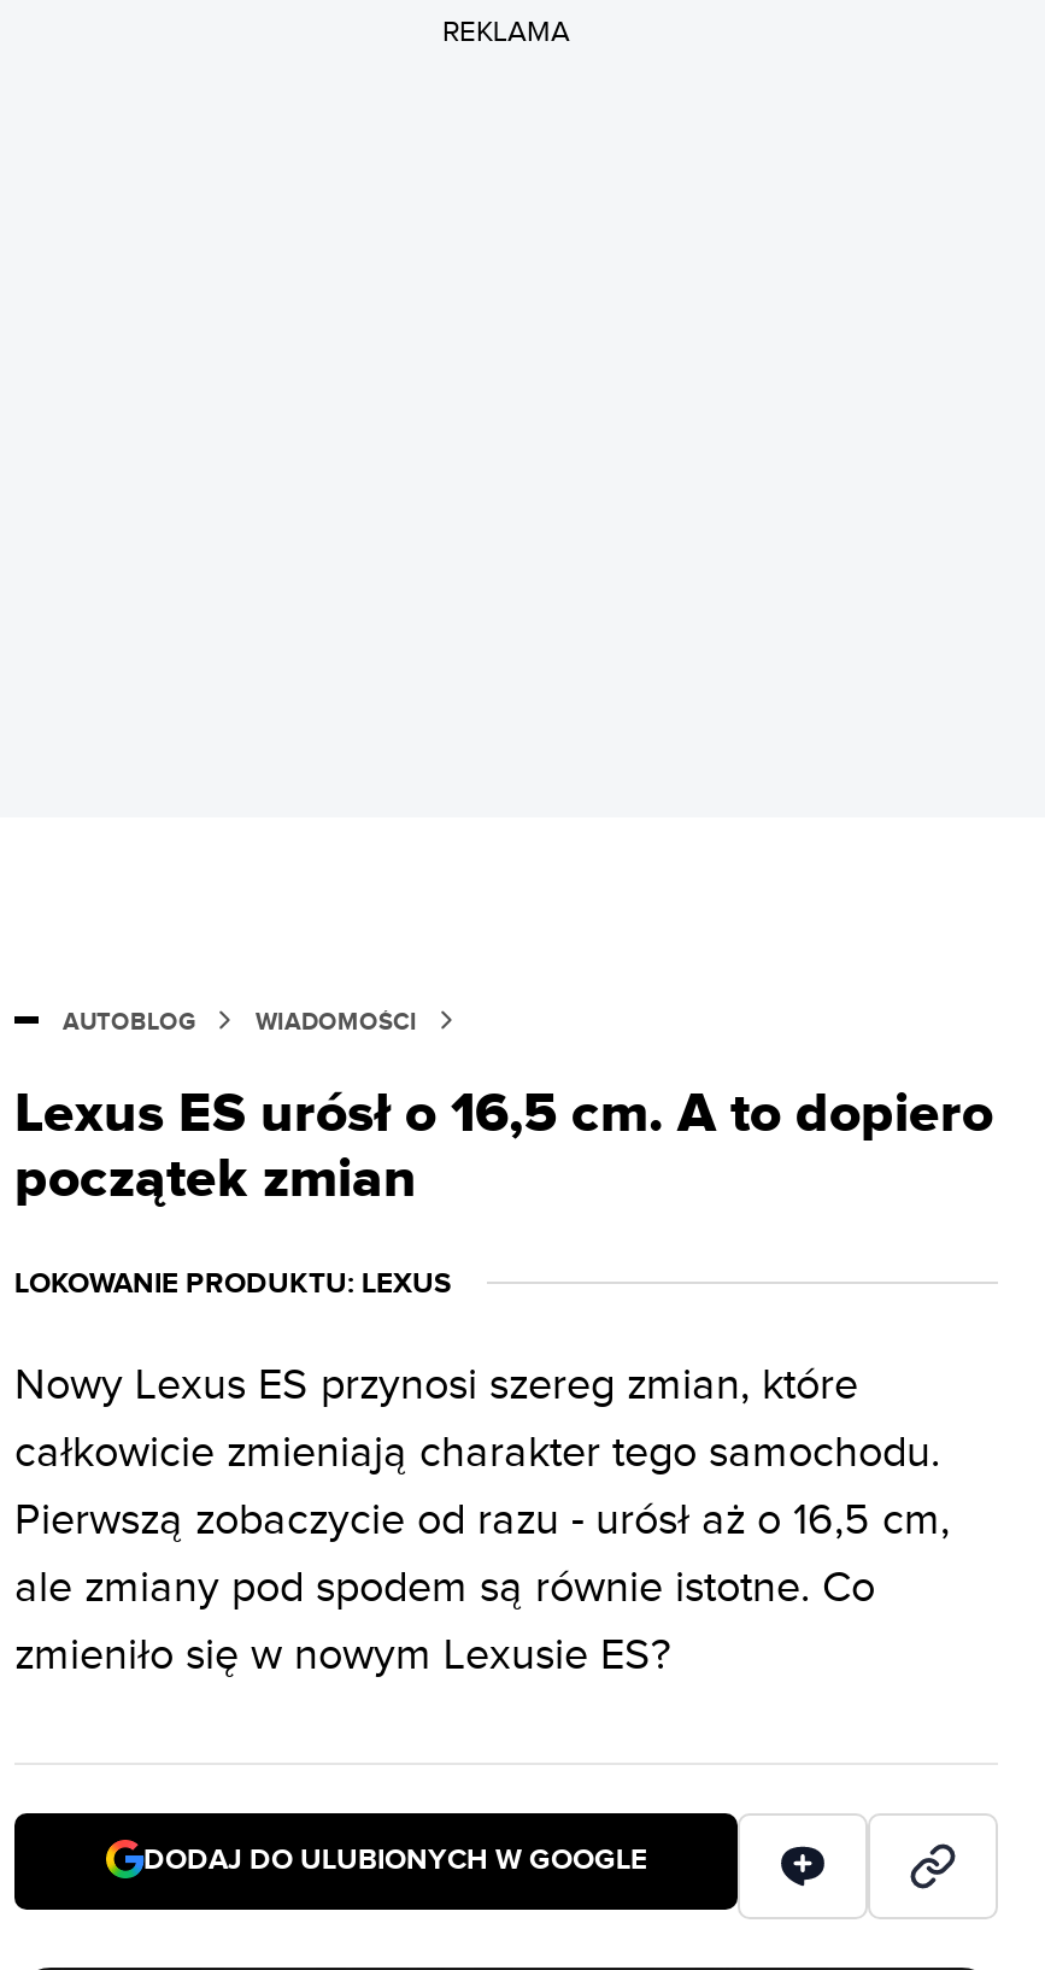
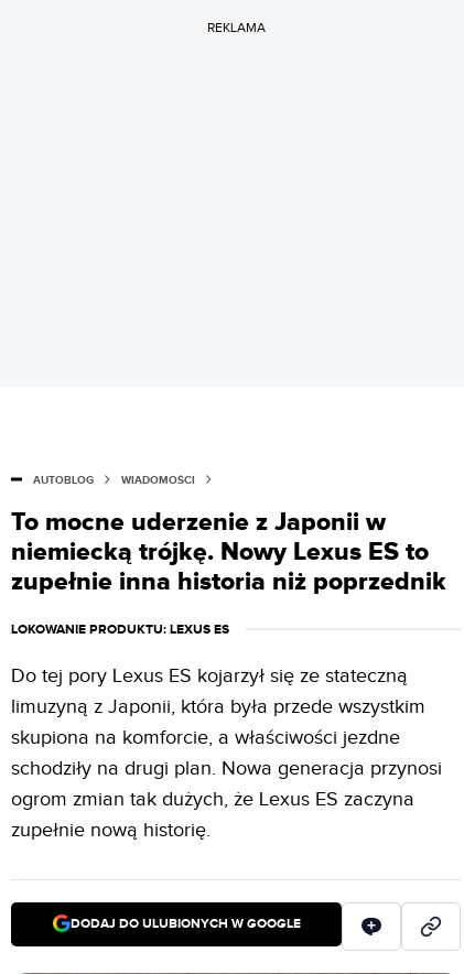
[14,1080,993,1212] Lexus ES urósł o 16,5 cm. A to dopiero | początek zmian -> [11,507,446,597] To mocne uderzenie z Japonii w | niemiecką trójkę. Nowy Lexus ES to | zupełnie inna historia niż poprzednik
[14,1265,451,1302] LOKOWANIE PRODUKTU: LEXUS -> [11,621,229,638] LOKOWANIE PRODUKTU: LEXUS ES
[14,1359,950,1680] Nowy Lexus ES przynosi szereg zmian, które | całkowicie zmieniają charakter tego samochodu. | Pierwszą zobaczycie od razu - urósł aż o 16,5 cm, | ale zmiany pod spodem są równie istotne. Co | zmieniło się w nowym Lexusie ES? -> [11,664,442,842] Do tej pory Lexus ES kojarzył się ze stateczną | limuzyną z Japonii, która była przede wszystkim | skupiona na komforcie, a właściwości jezdne | schodziły na drugi plan. Nowa generacja przynosi | ogrom zmian tak dużych, że Lexus ES zaczyna | zupełnie nową historię.

